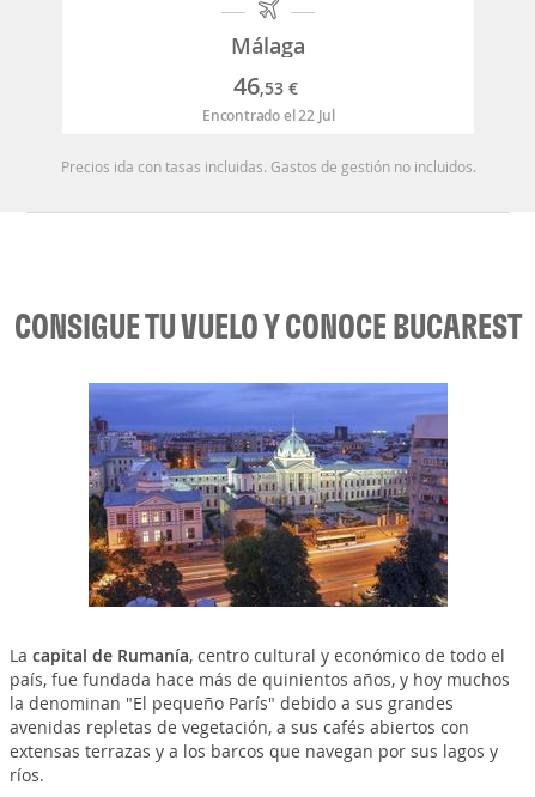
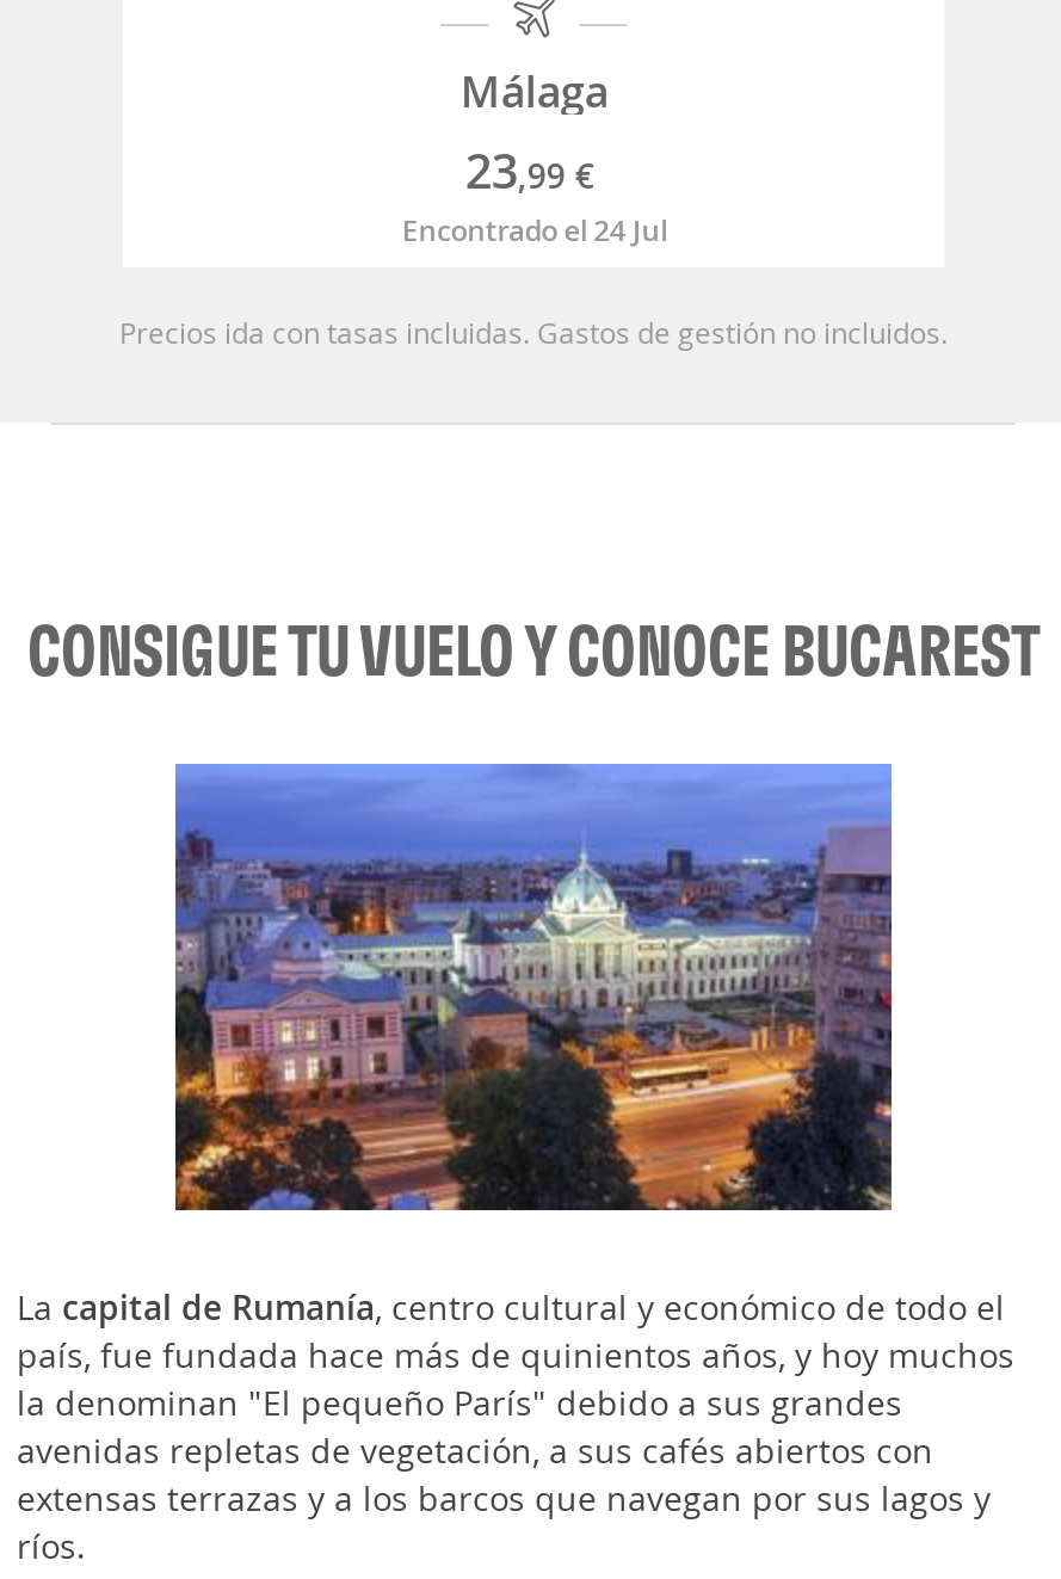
[234,70,298,102] 46,53 € -> [465,139,594,204] 23,99 €
[202,106,335,126] Encontrado el 22 Jul -> [402,211,667,251] Encontrado el 24 Jul

